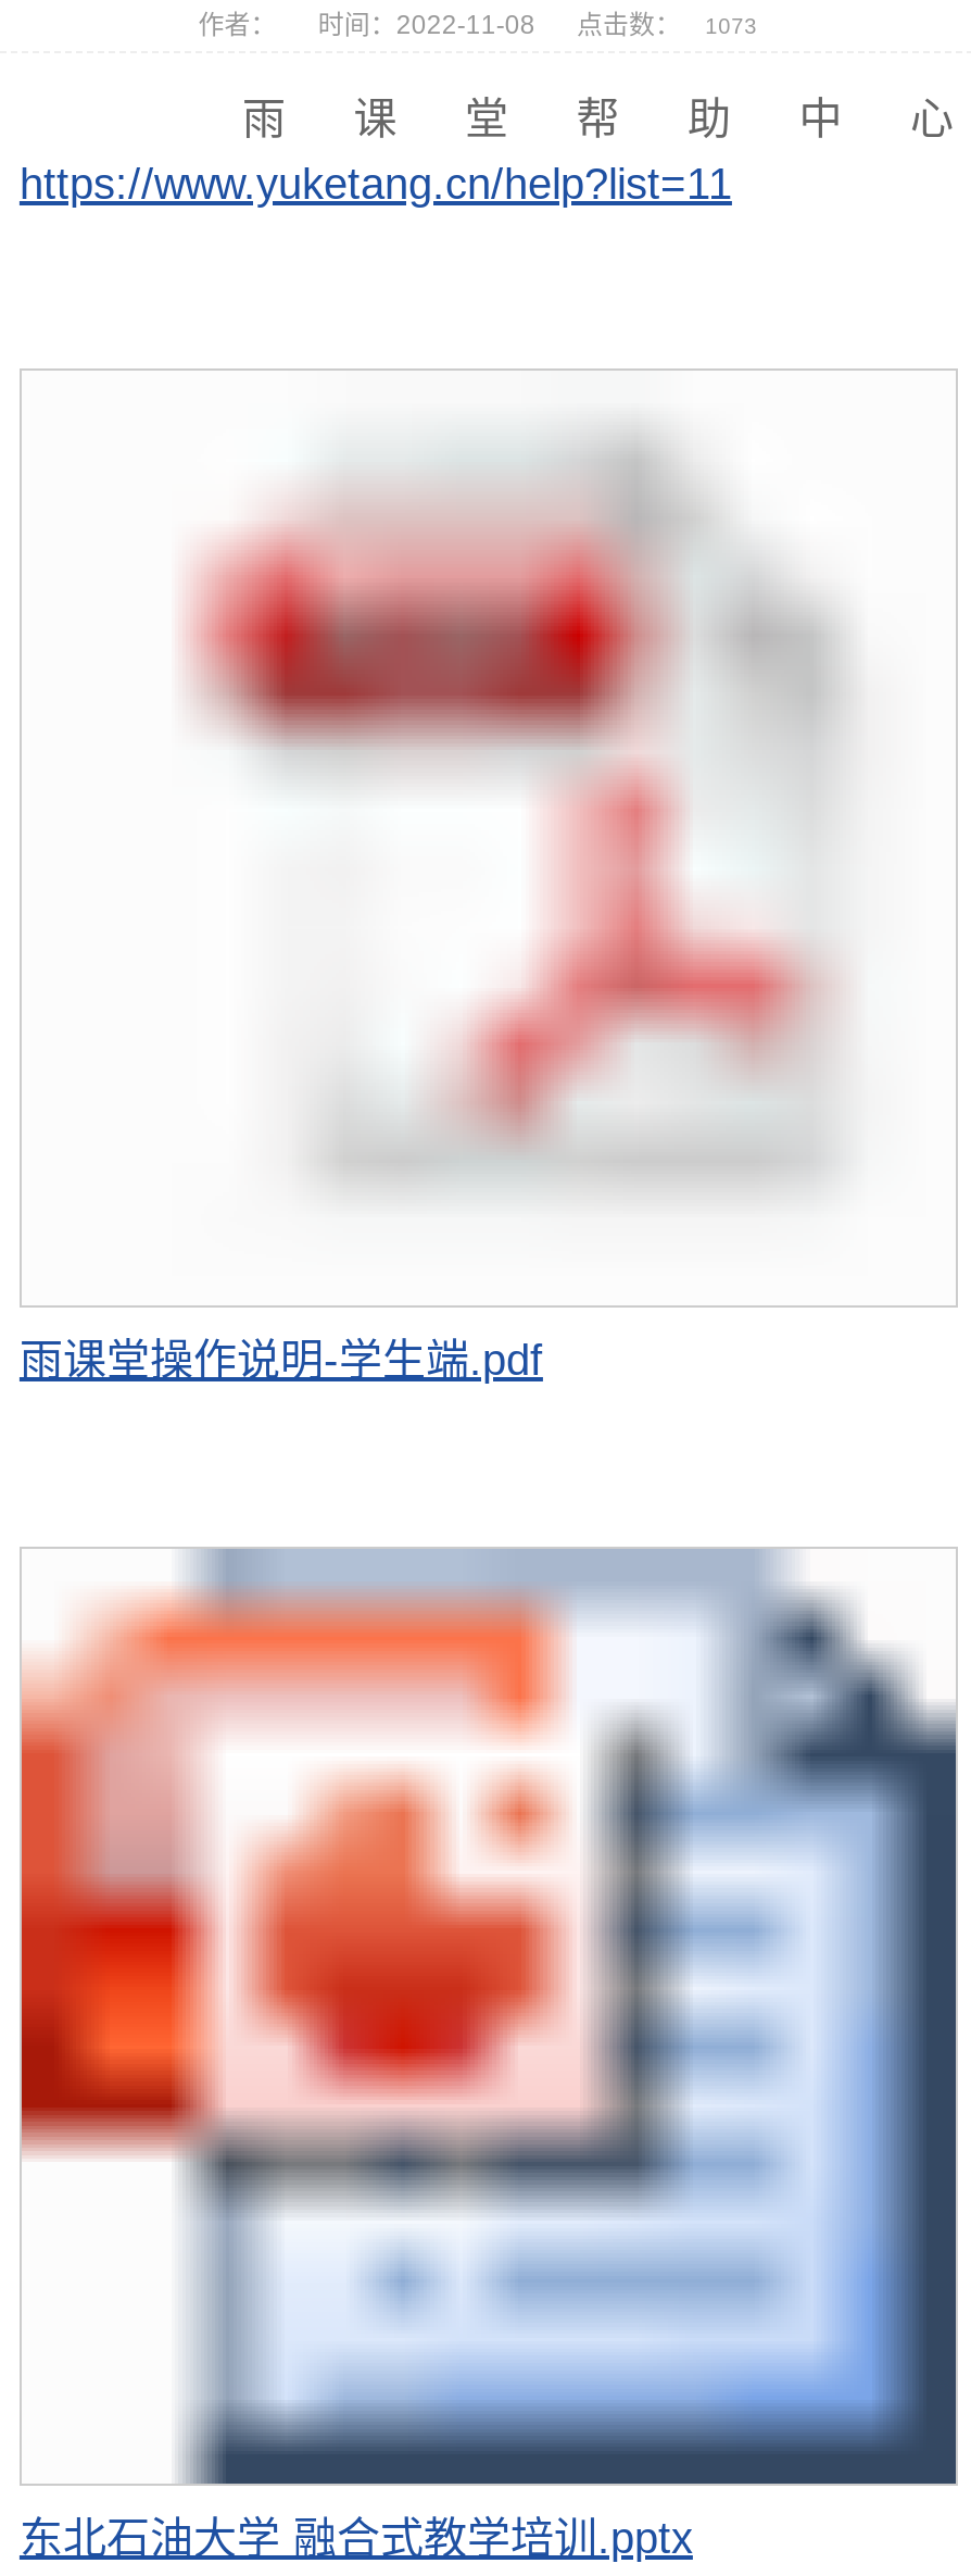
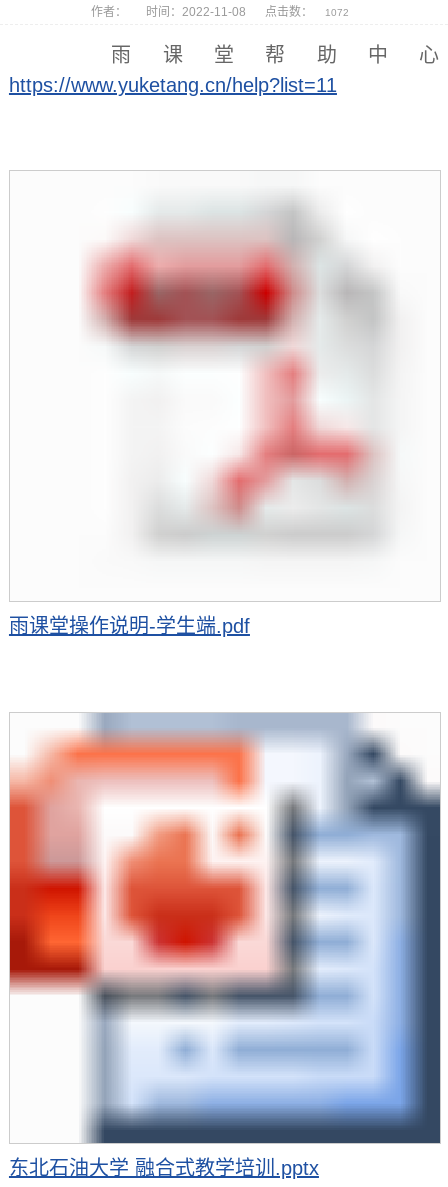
[198,11,757,41] 作者： 时间：2022-11-08 点击数： 1073 -> [91,5,349,19] 作者： 时间：2022-11-08 点击数： 1072

